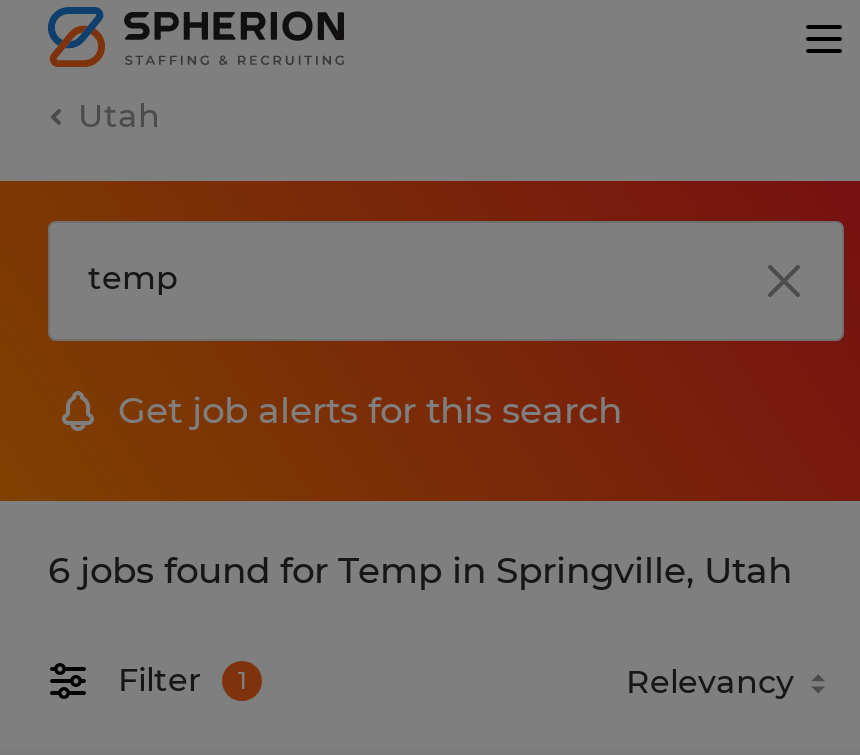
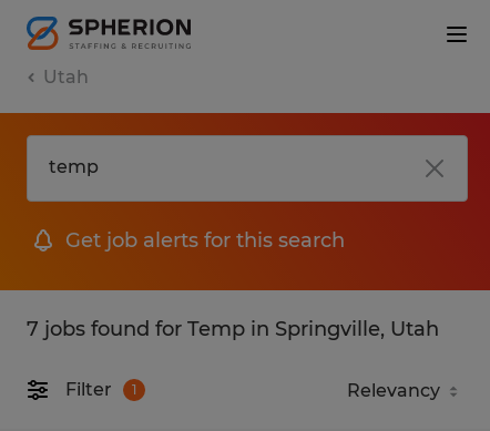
[48,549,792,593] 6 jobs found for Temp in Springville, Utah -> [27,317,439,341] 7 jobs found for Temp in Springville, Utah

